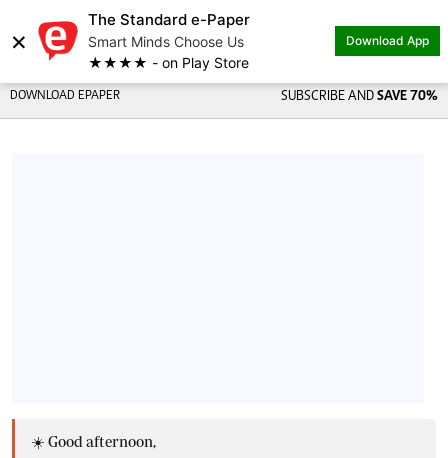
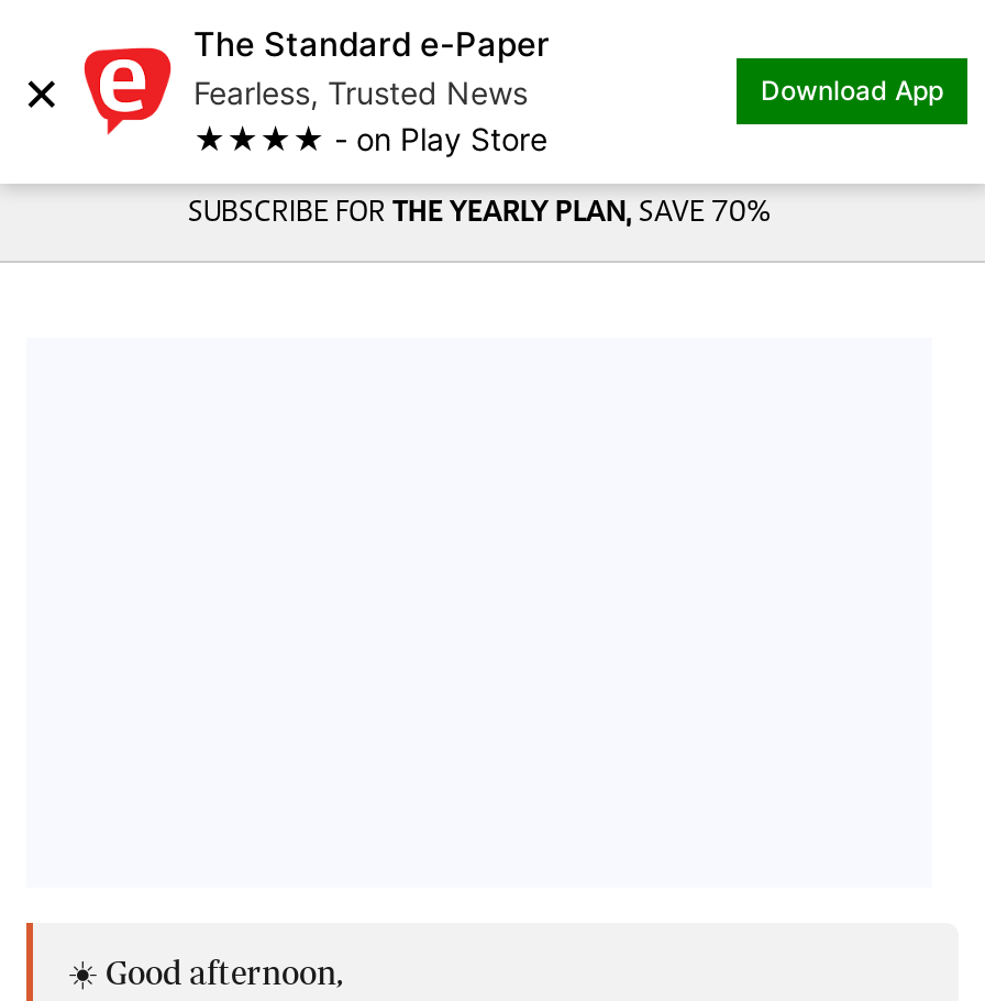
[88,33,244,50] Smart Minds Choose Us -> [193,74,528,111] Fearless, Trusted News
[10,90,438,104] DOWNLOAD EPAPER | SUBSCRIBE AND SAVE 70% -> [188,199,771,230] SUBSCRIBE FOR THE YEARLY PLAN, SAVE 70%

